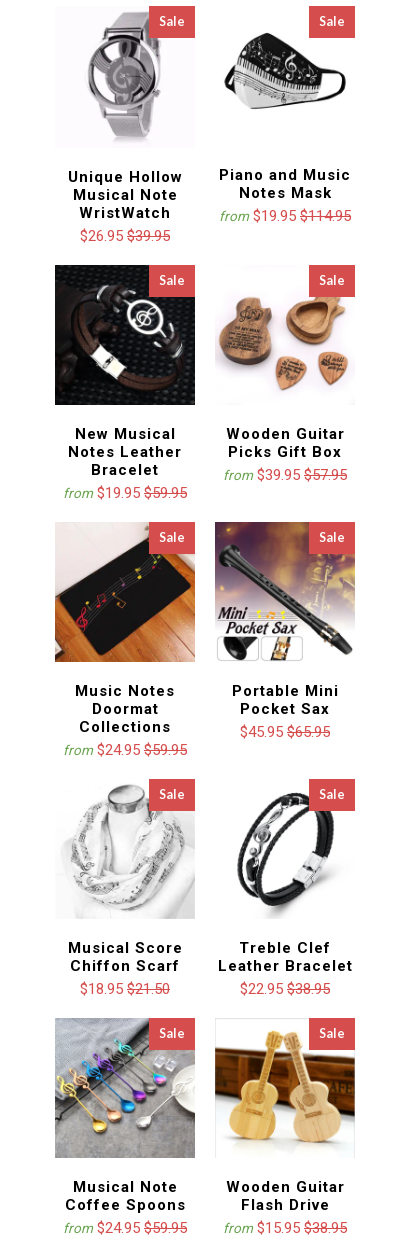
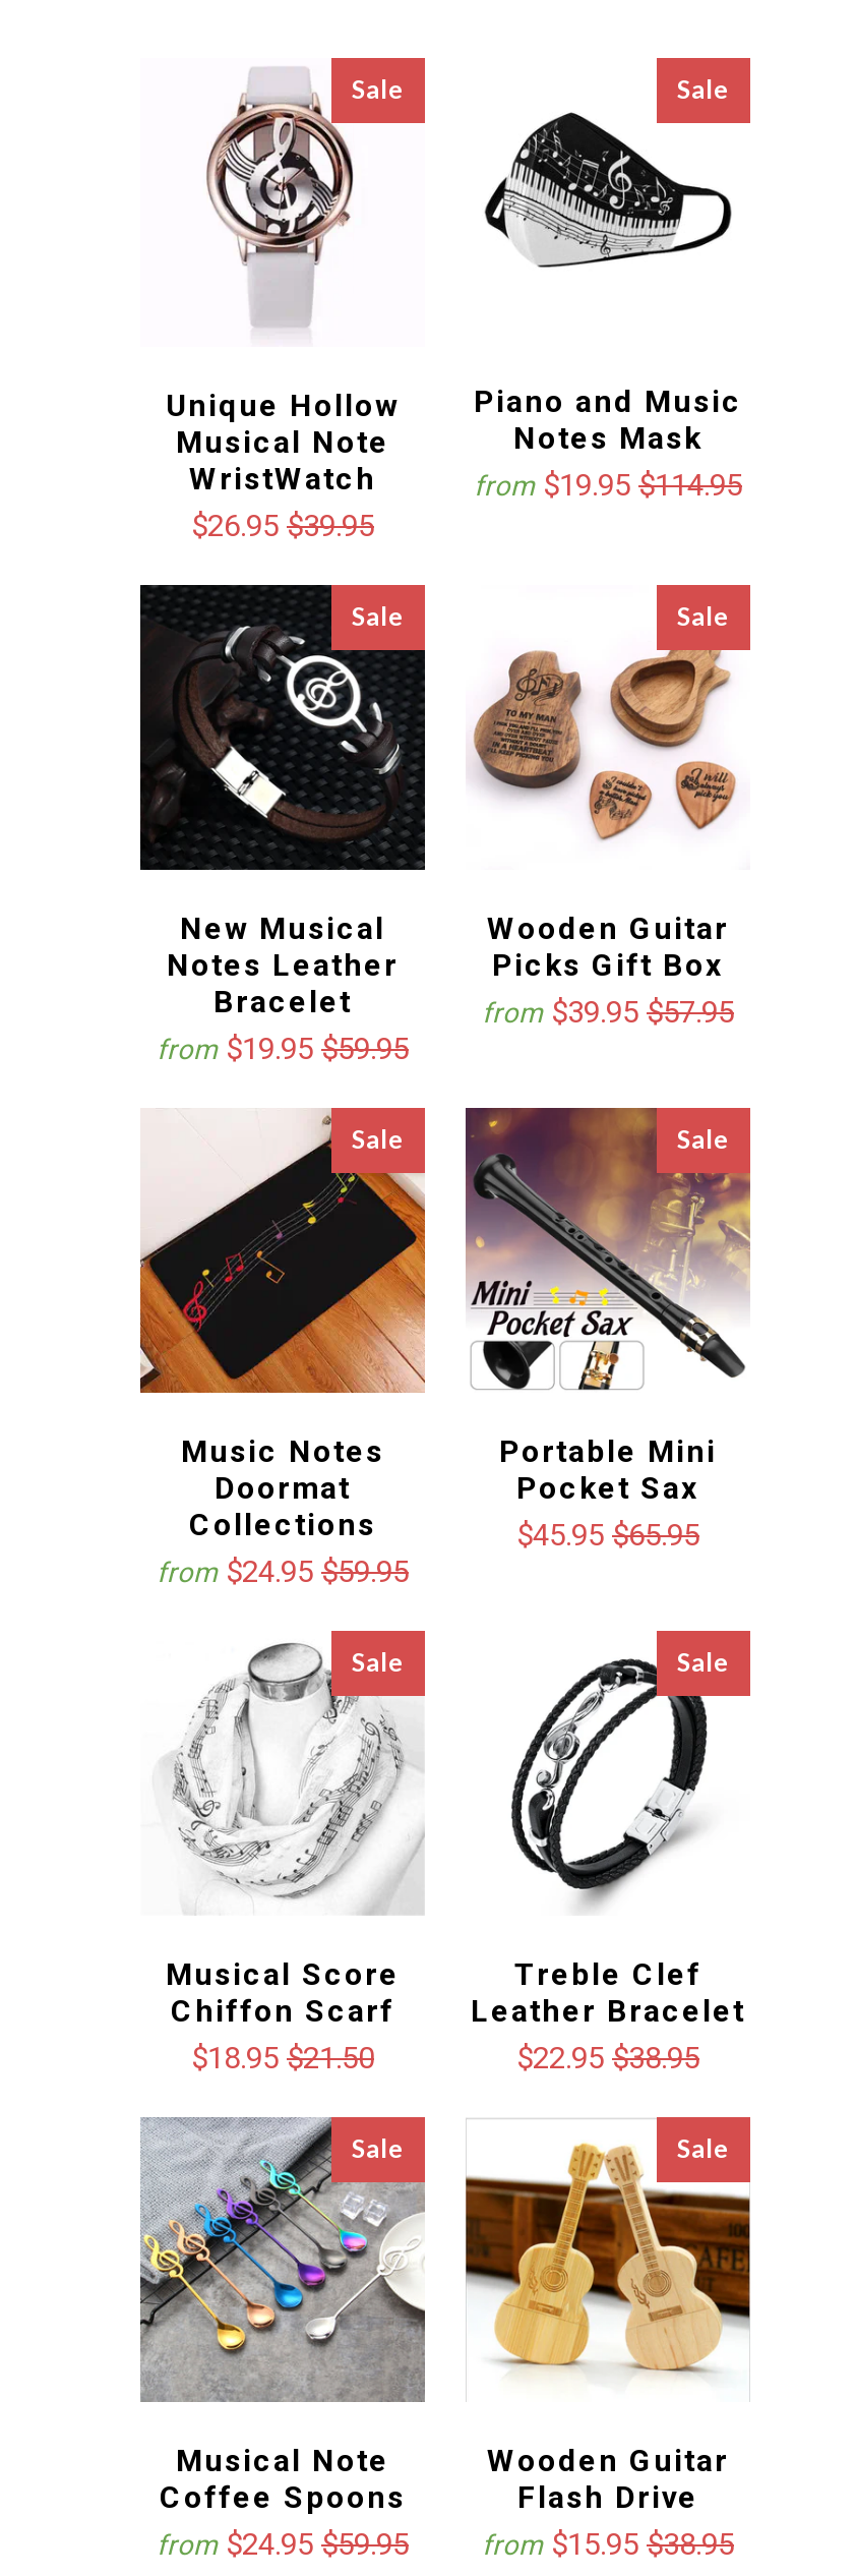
[88,12,160,139] [image] -> [205,68,354,329] [image]

